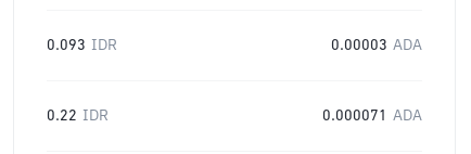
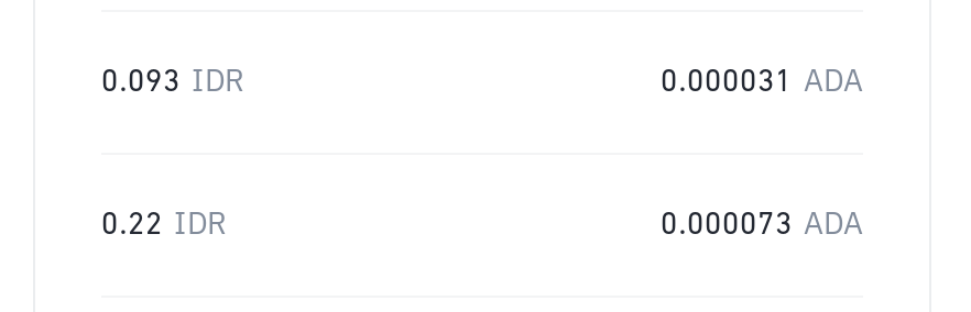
[331,38,422,53] 0.00003 ADA -> [661,67,863,98] 0.000031 ADA
[322,108,422,124] 0.000071 ADA -> [661,210,863,241] 0.000073 ADA

